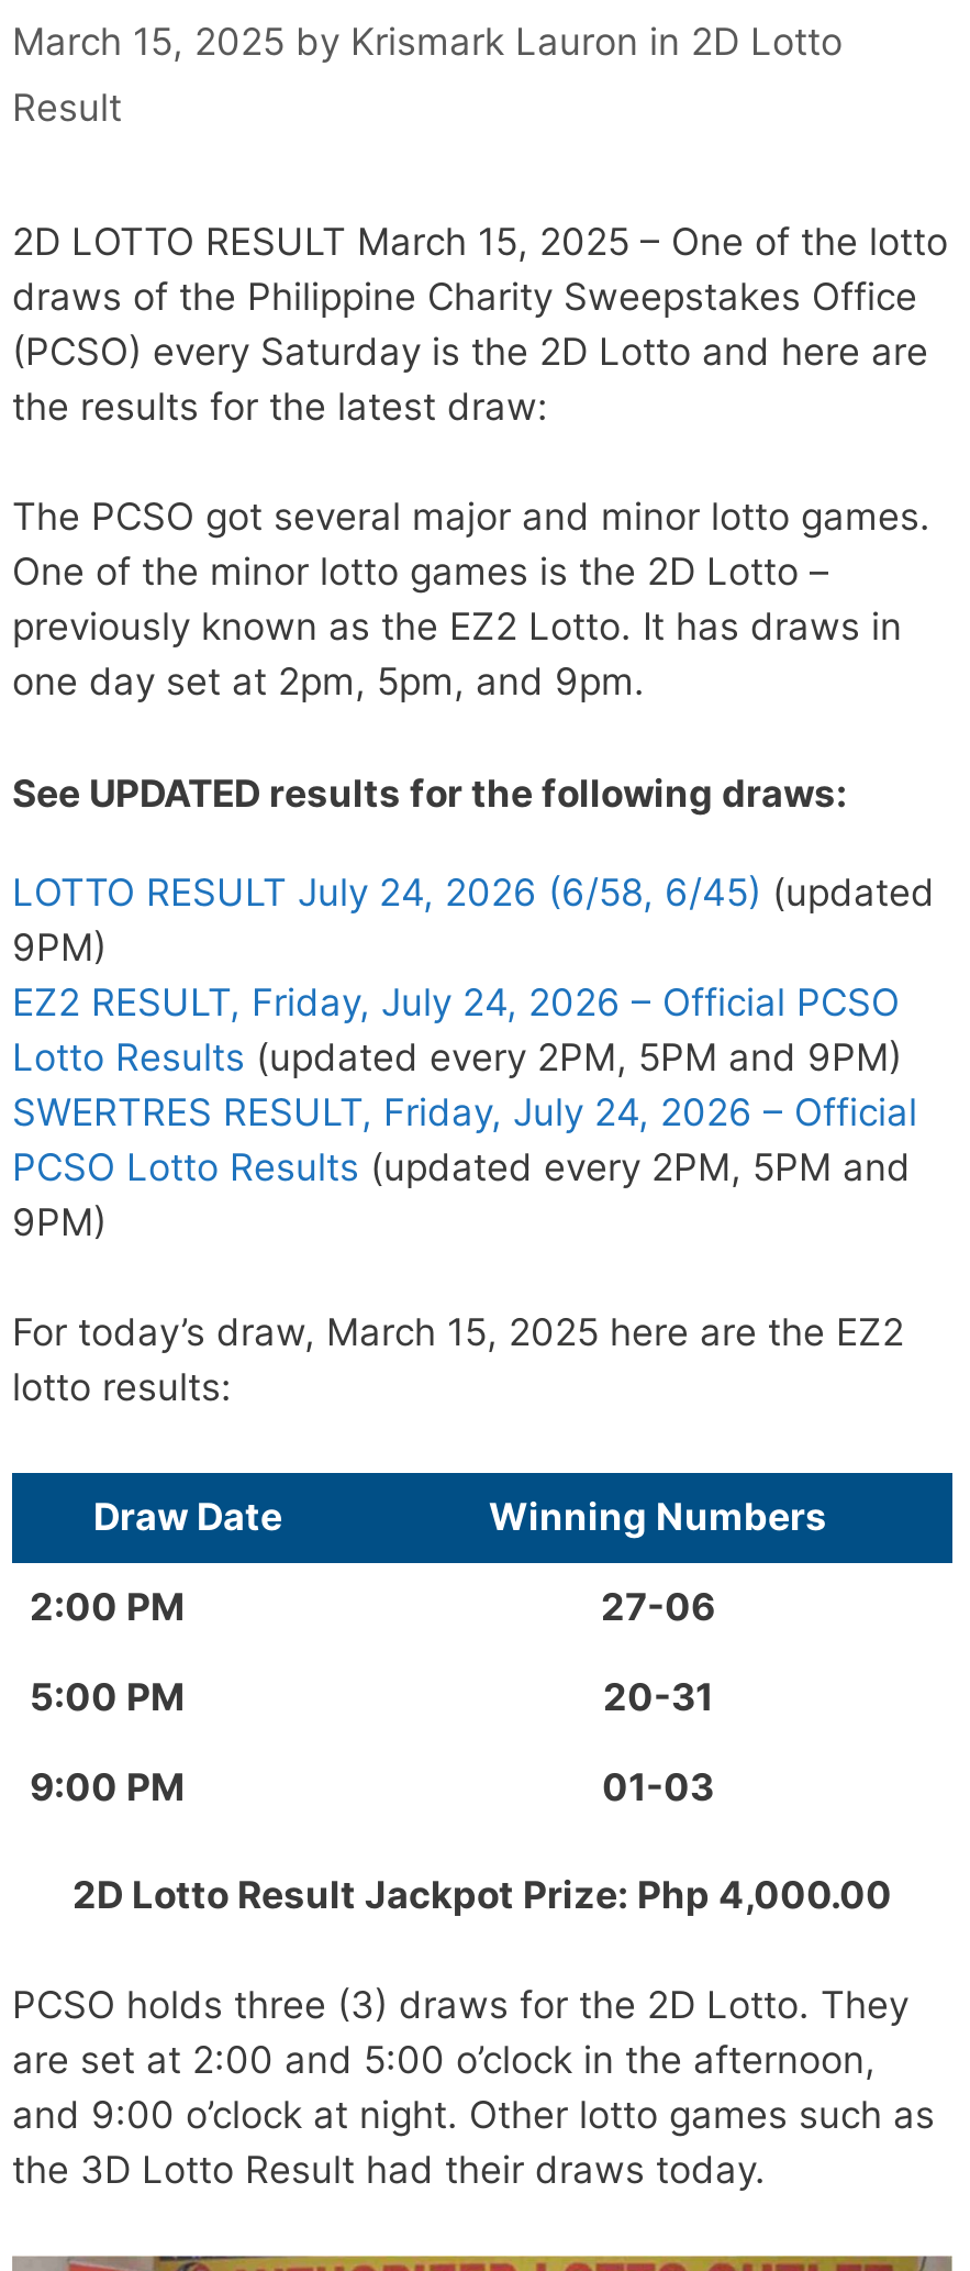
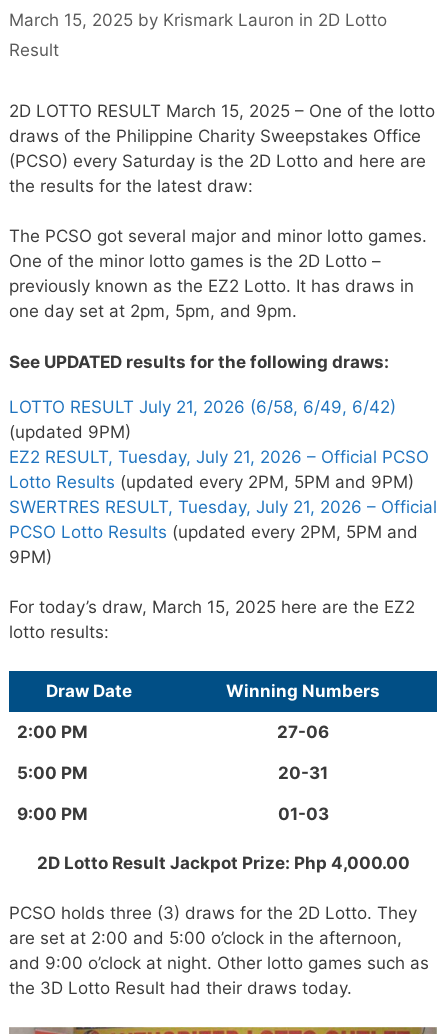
[12,869,935,1023] LOTTO RESULT July 24, 2026 (6/58, 6/45) (updated | 9PM) | EZ2 RESULT, Friday, July 24, 2026 – Official PCSO -> [9,396,429,466] LOTTO RESULT July 21, 2026 (6/58, 6/49, 6/42) | (updated 9PM) | EZ2 RESULT, Tuesday, July 21, 2026 – Official PCSO
[12,1089,917,1133] SWERTRES RESULT, Friday, July 24, 2026 – Official -> [9,496,437,516] SWERTRES RESULT, Tuesday, July 21, 2026 – Official

